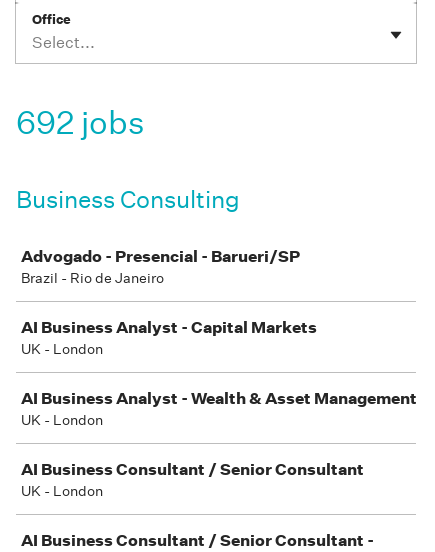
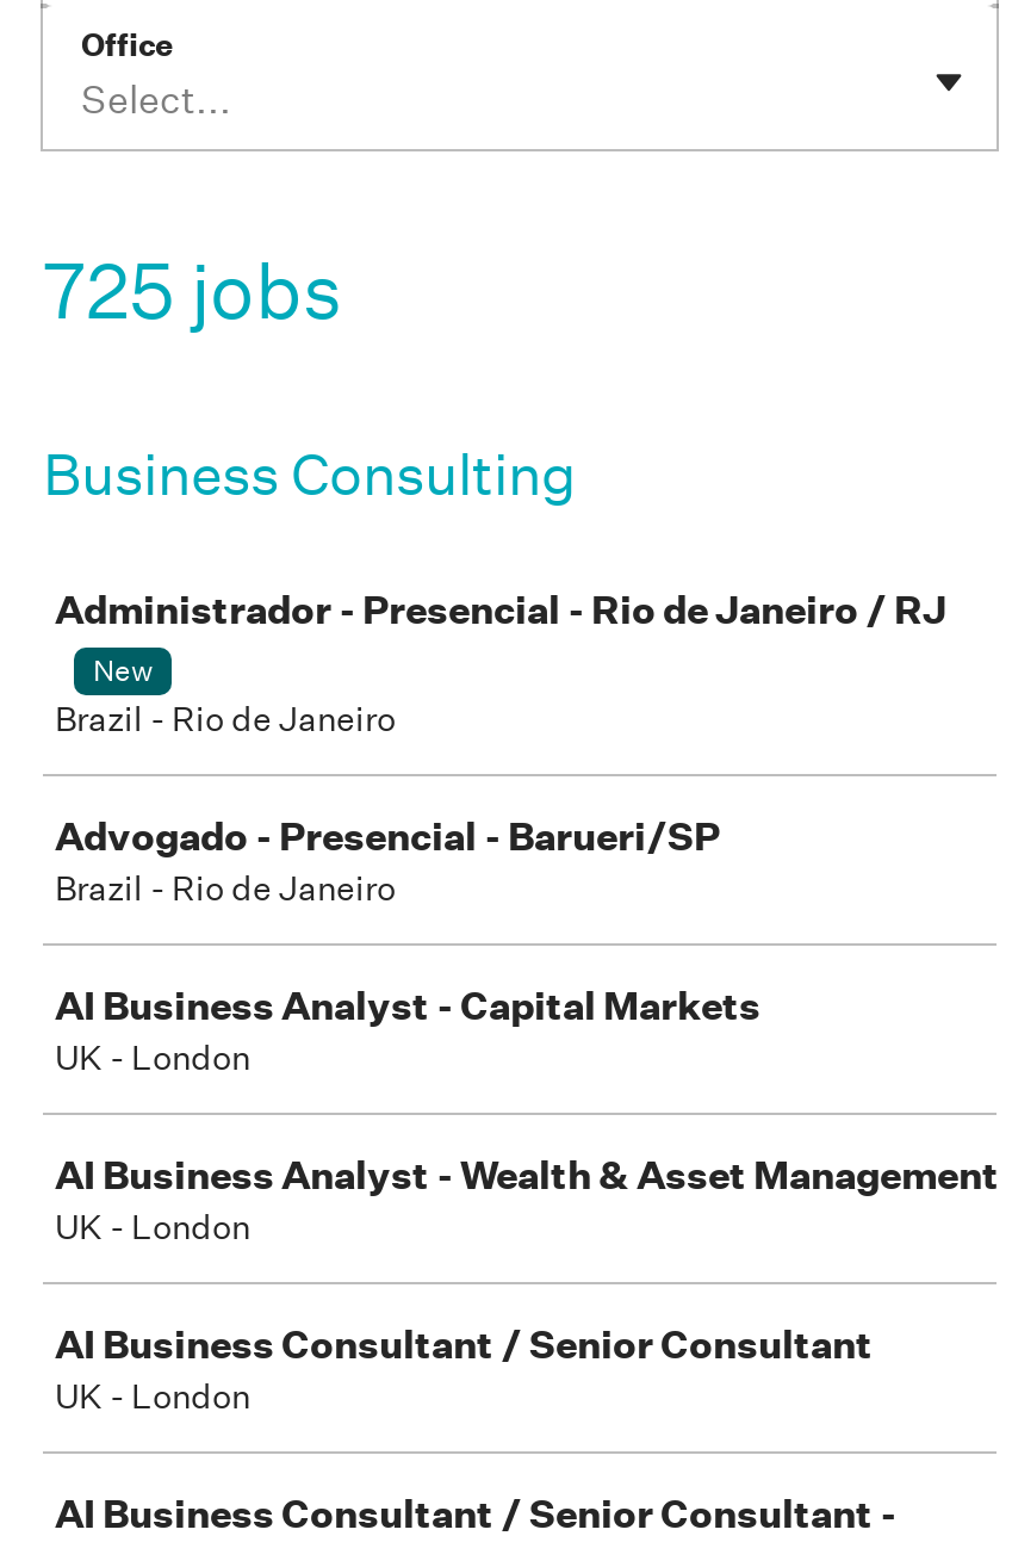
[16,103,145,142] 692 jobs -> [43,244,343,337] 725 jobs
none -> [55,586,946,741] Administrador - Presencial - Rio de Janeiro / RJ | New | Brazil - Rio de Janeiro

